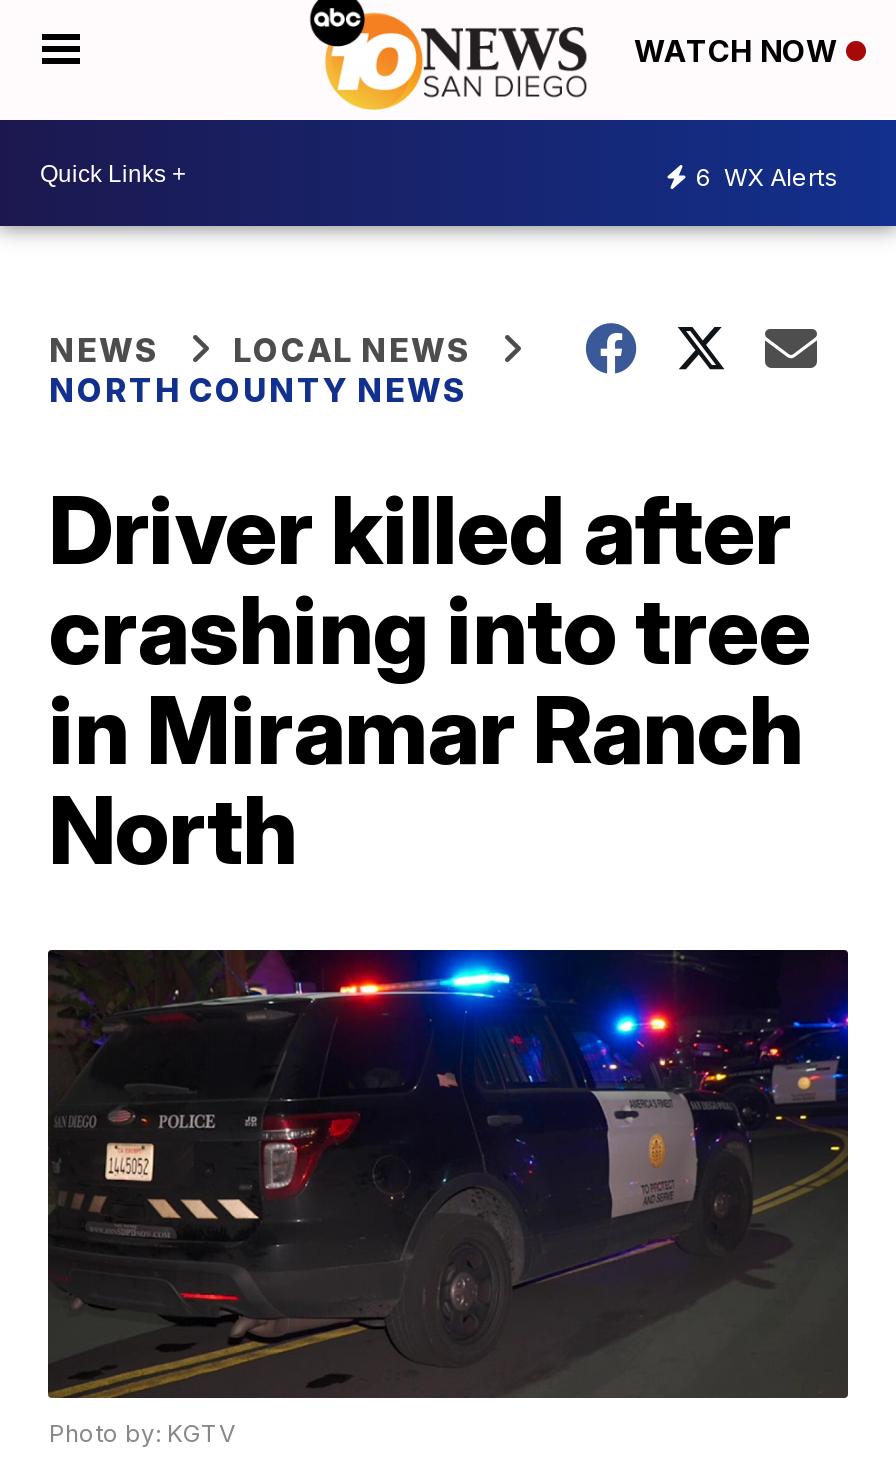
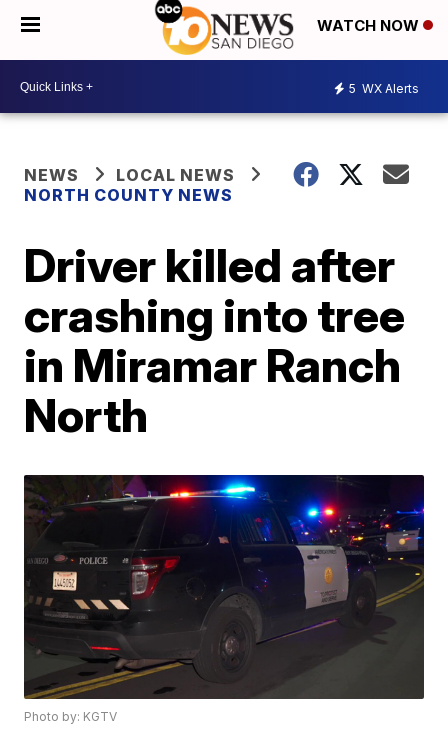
[696,161,838,191] 6 WX Alerts -> [349,80,419,95] 5 WX Alerts

